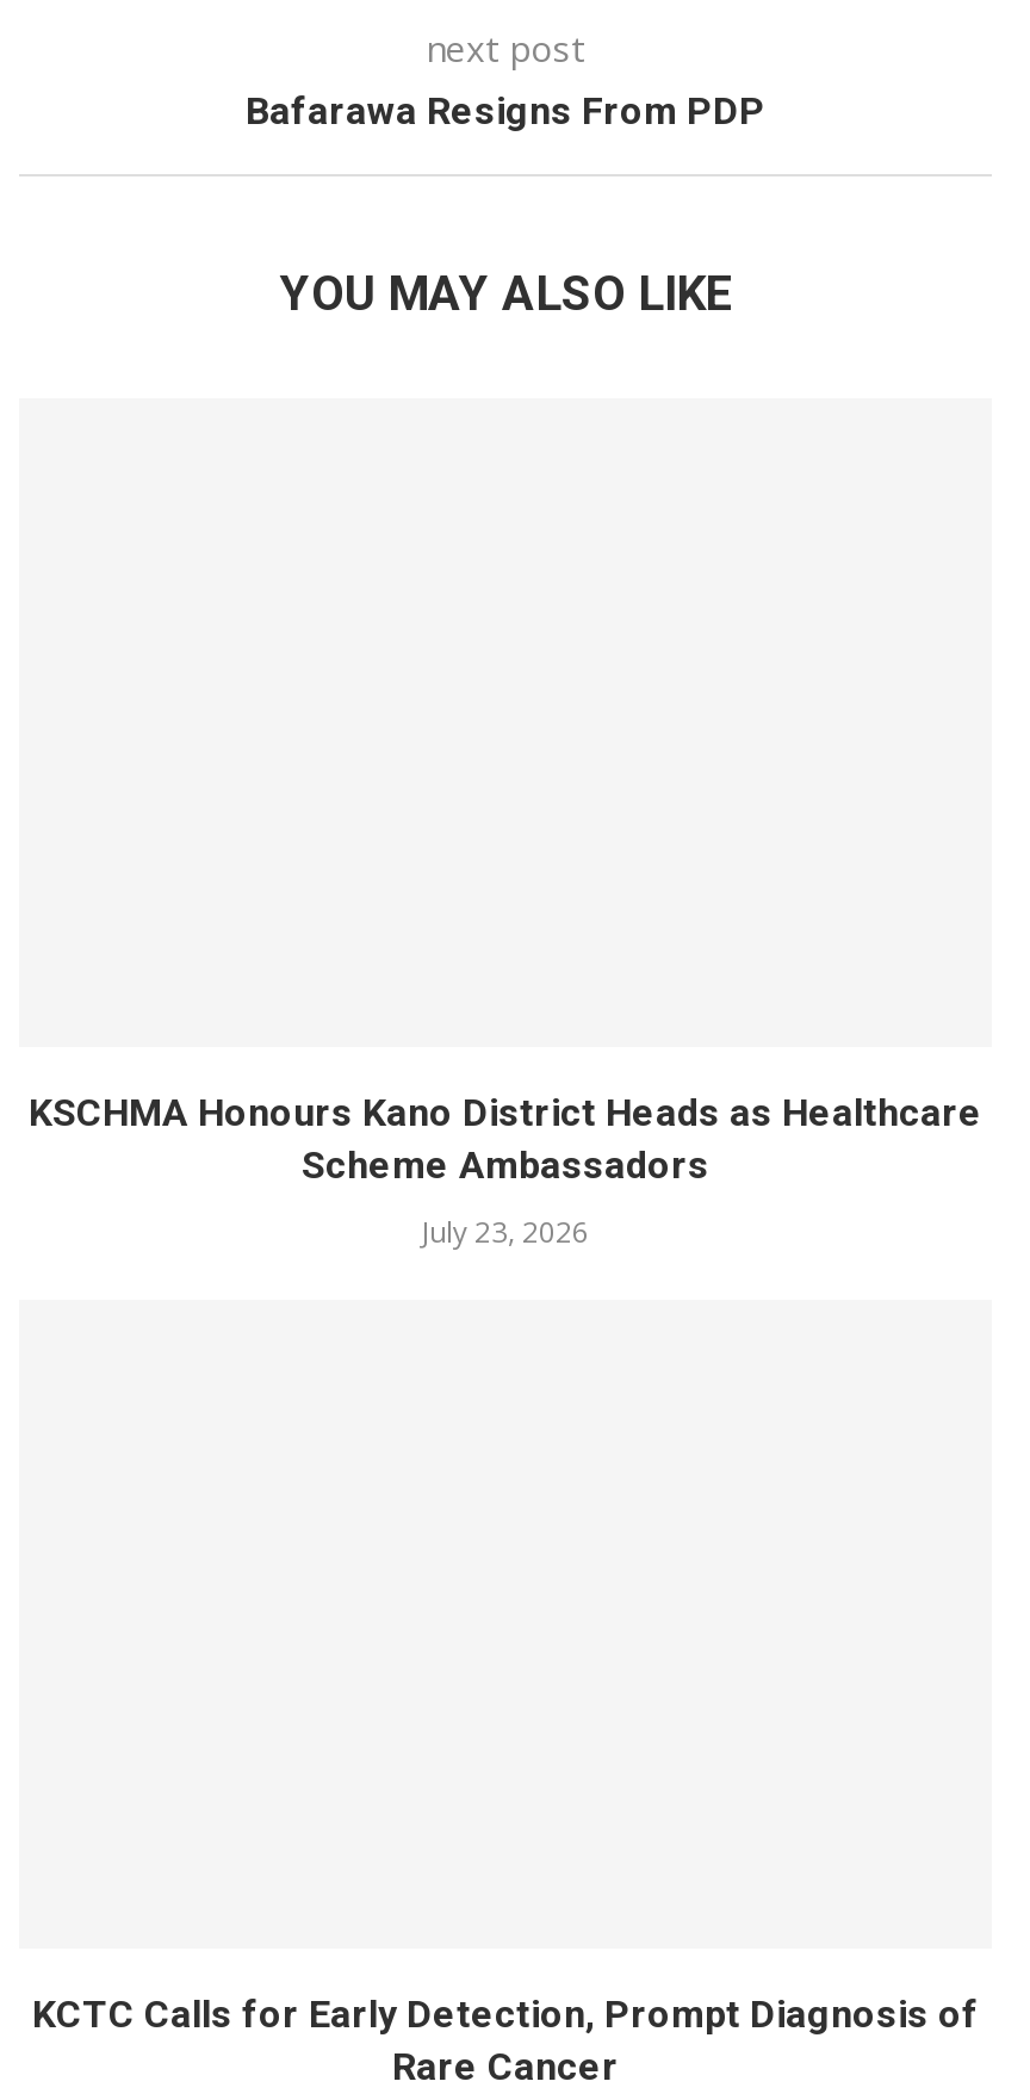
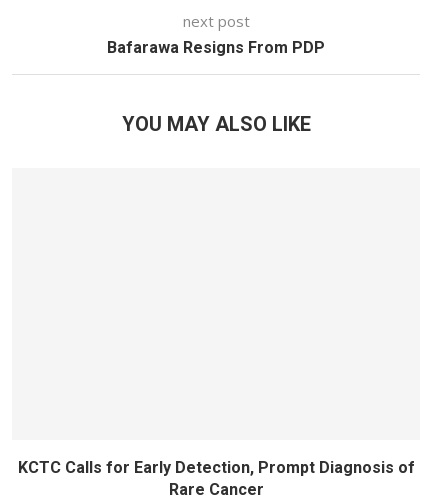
[29,1090,982,1252] KSCHMA Honours Kano District Heads as Healthcare | Scheme Ambassadors | July 23, 2026 -> none

